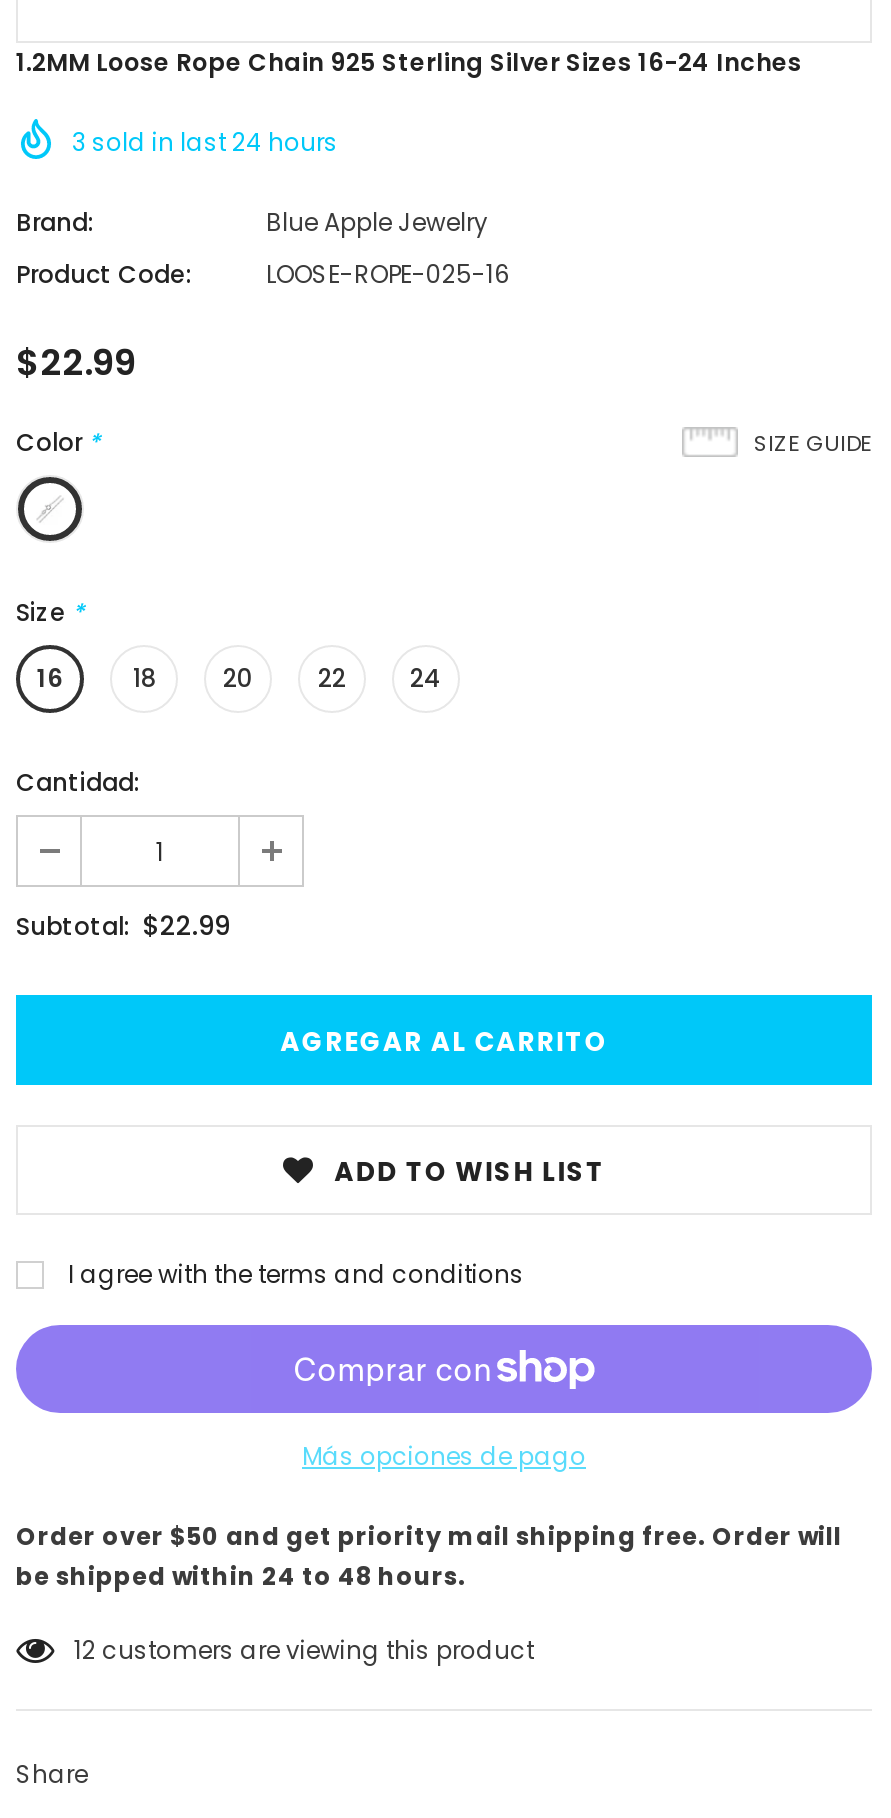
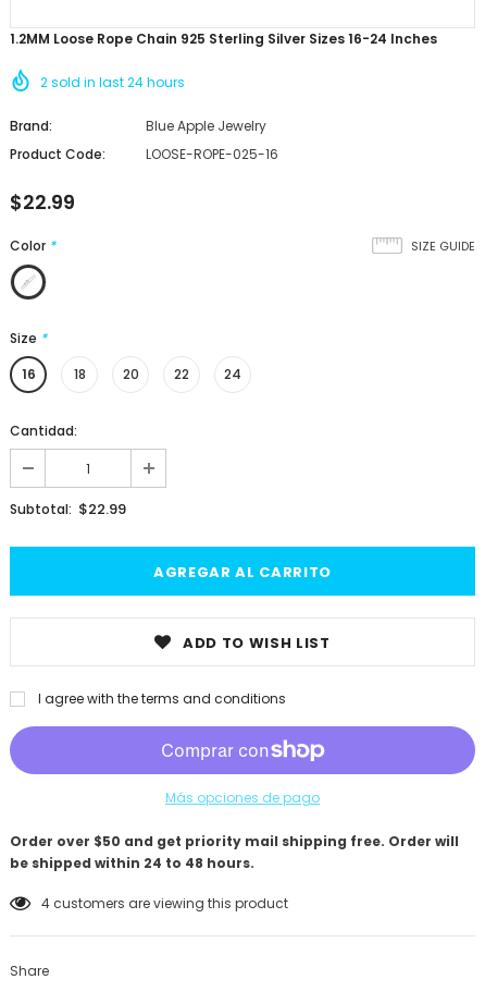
[72,125,338,159] 3 sold in last 24 hours -> [40,73,185,92] 2 sold in last 24 hours
[74,1633,534,1667] 12 customers are viewing this product -> [41,894,288,913] 4 customers are viewing this product

